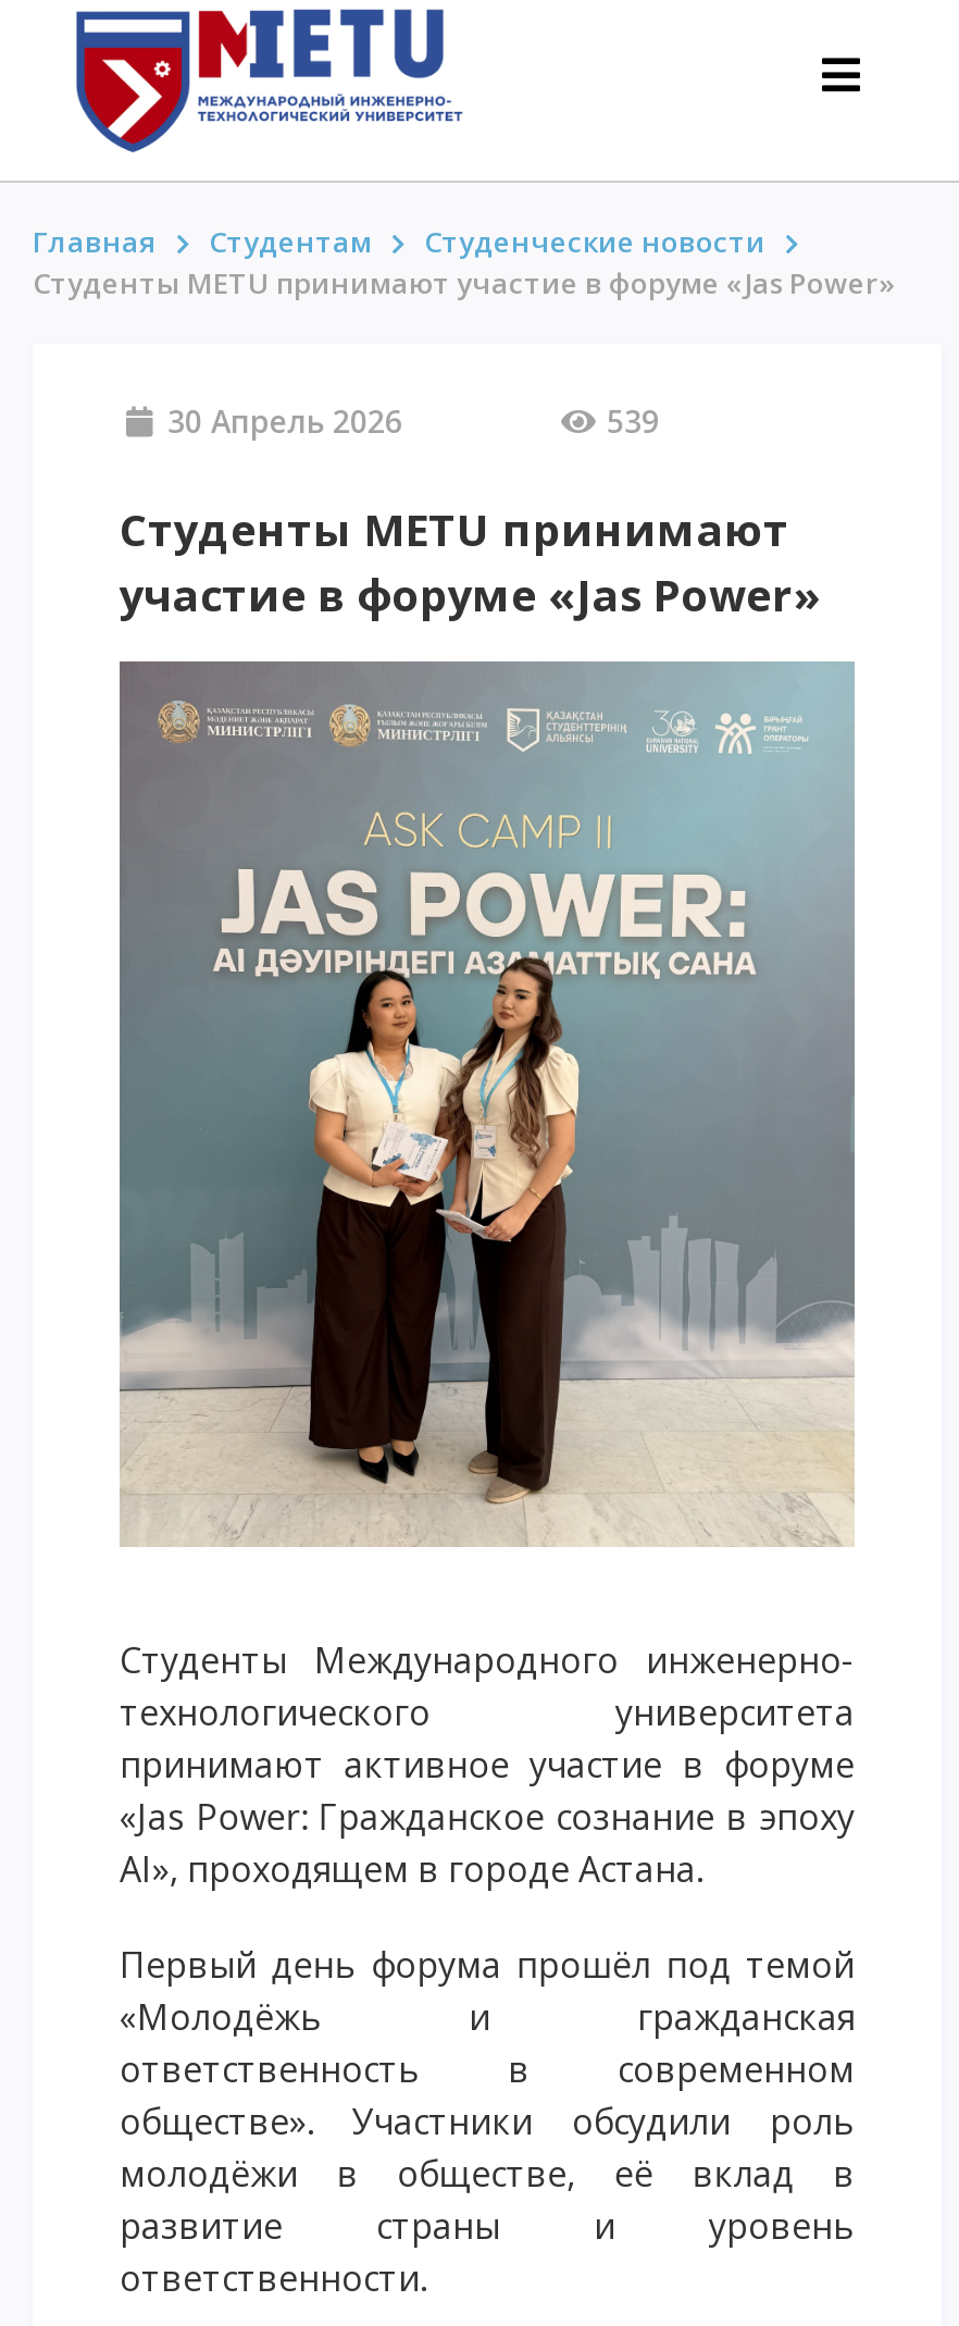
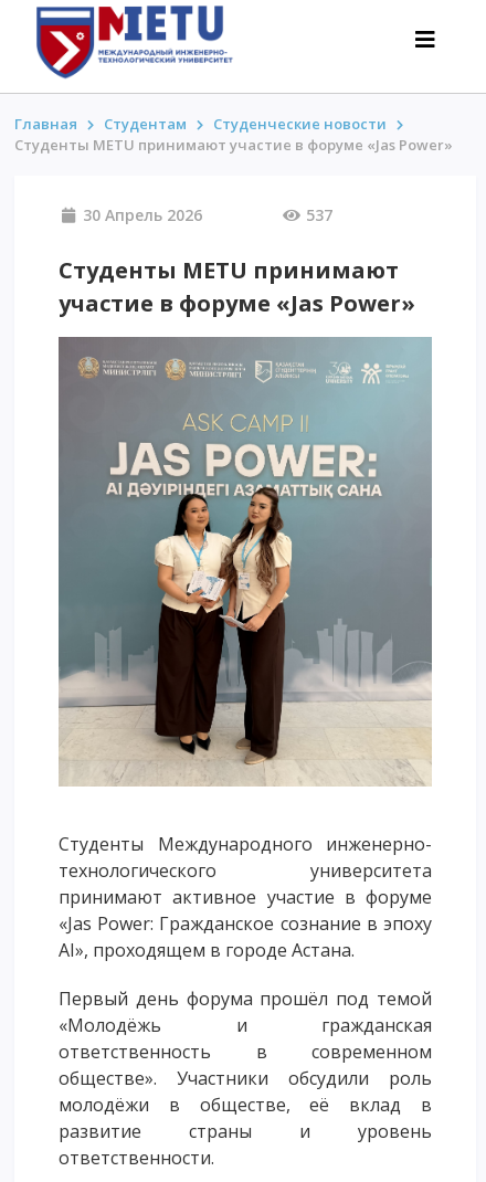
[159,401,659,442] 30 Апрель 2026 539 -> [78,205,332,226] 30 Апрель 2026 537

